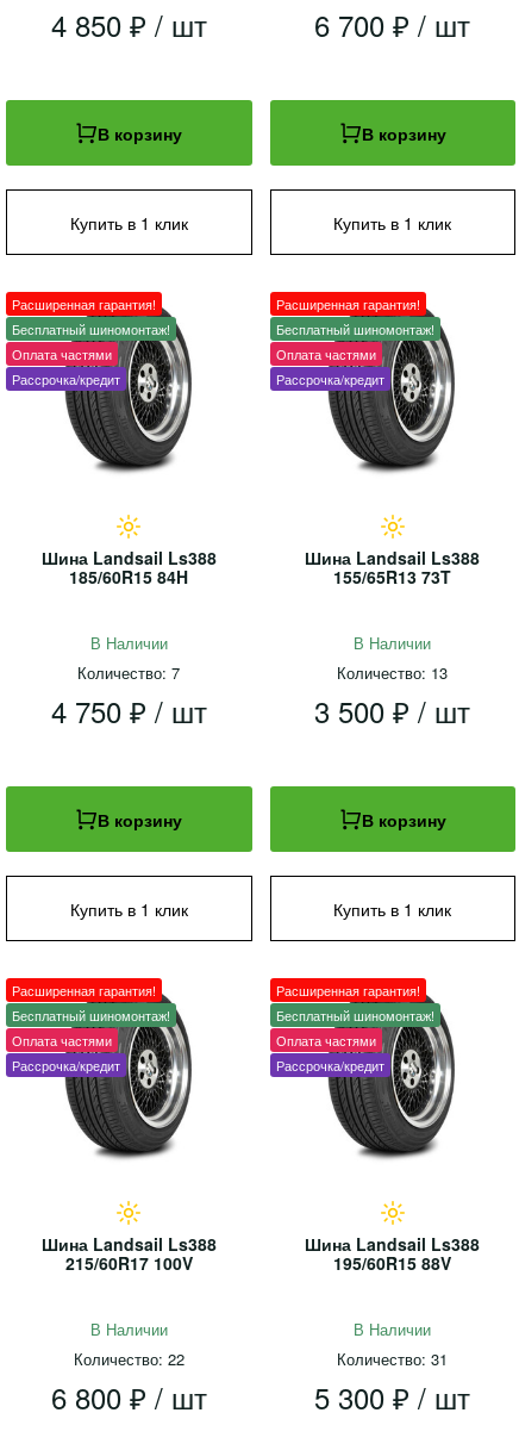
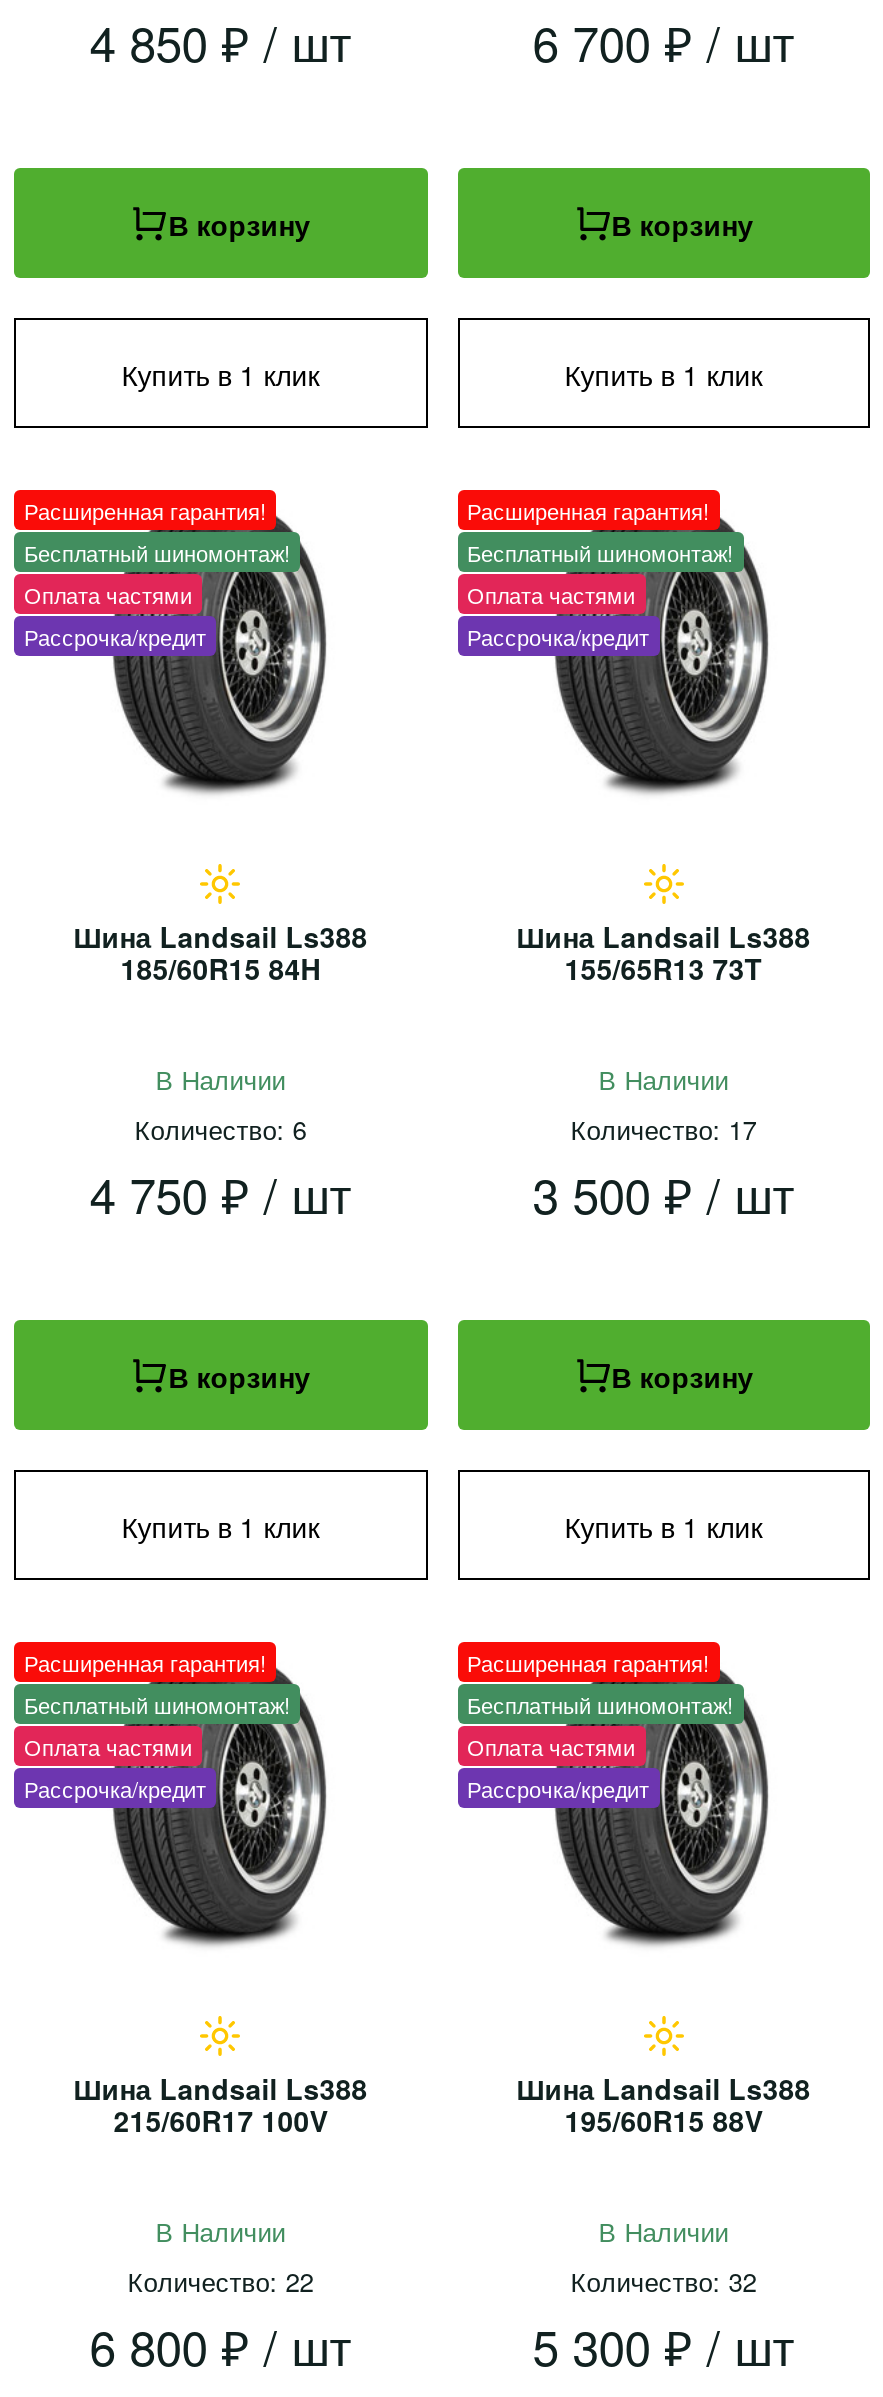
[78,661,180,684] Количество: 7 -> [134,1110,306,1148] Количество: 6
[337,661,448,684] Количество: 13 -> [570,1110,756,1148] Количество: 17
[337,1348,448,1370] Количество: 31 -> [570,2262,756,2300] Количество: 32

